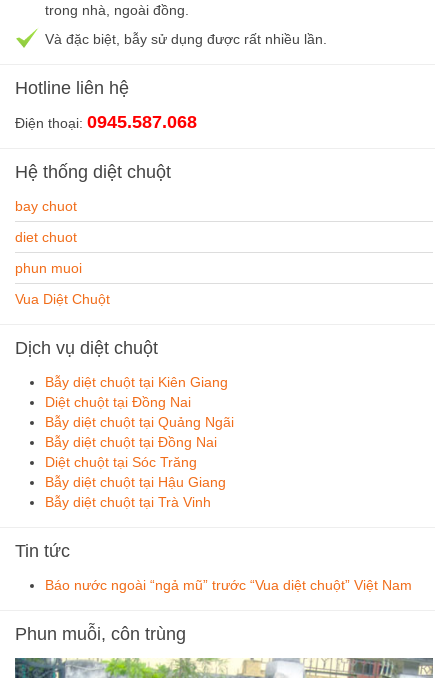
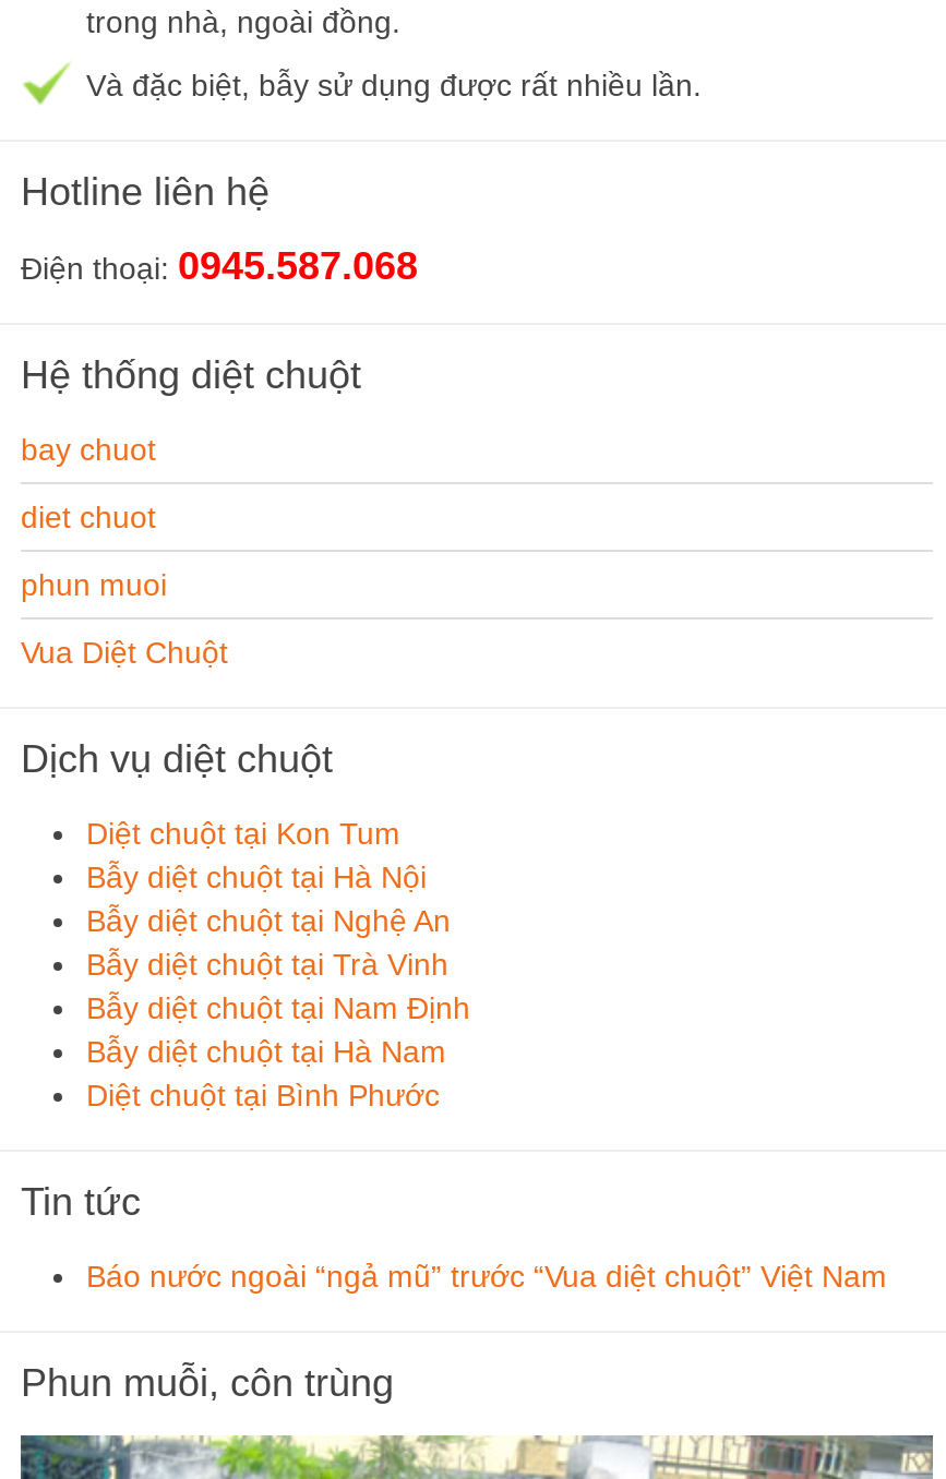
[45,374,234,490] Bẫy diệt chuột tại Kiên Giang | Diệt chuột tại Đồng Nai | Bẫy diệt chuột tại Quảng Ngãi | Bẫy diệt chuột tại Đồng Nai | Diệt chuột tại Sóc Trăng | Bẫy diệt chuột tại Hậu Giang -> [86,815,451,938] Diệt chuột tại Kon Tum | Bẫy diệt chuột tại Hà Nội | Bẫy diệt chuột tại Nghệ An
moved [45,494,211,510] -> [86,946,448,981]: Bẫy diệt chuột tại Trà Vinh
none -> [86,990,470,1112] Bẫy diệt chuột tại Nam Định | Bẫy diệt chuột tại Hà Nam | Diệt chuột tại Bình Phước

